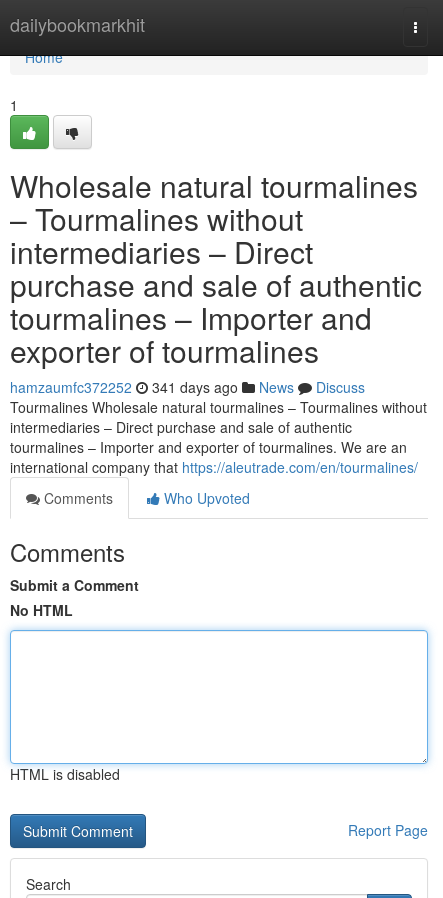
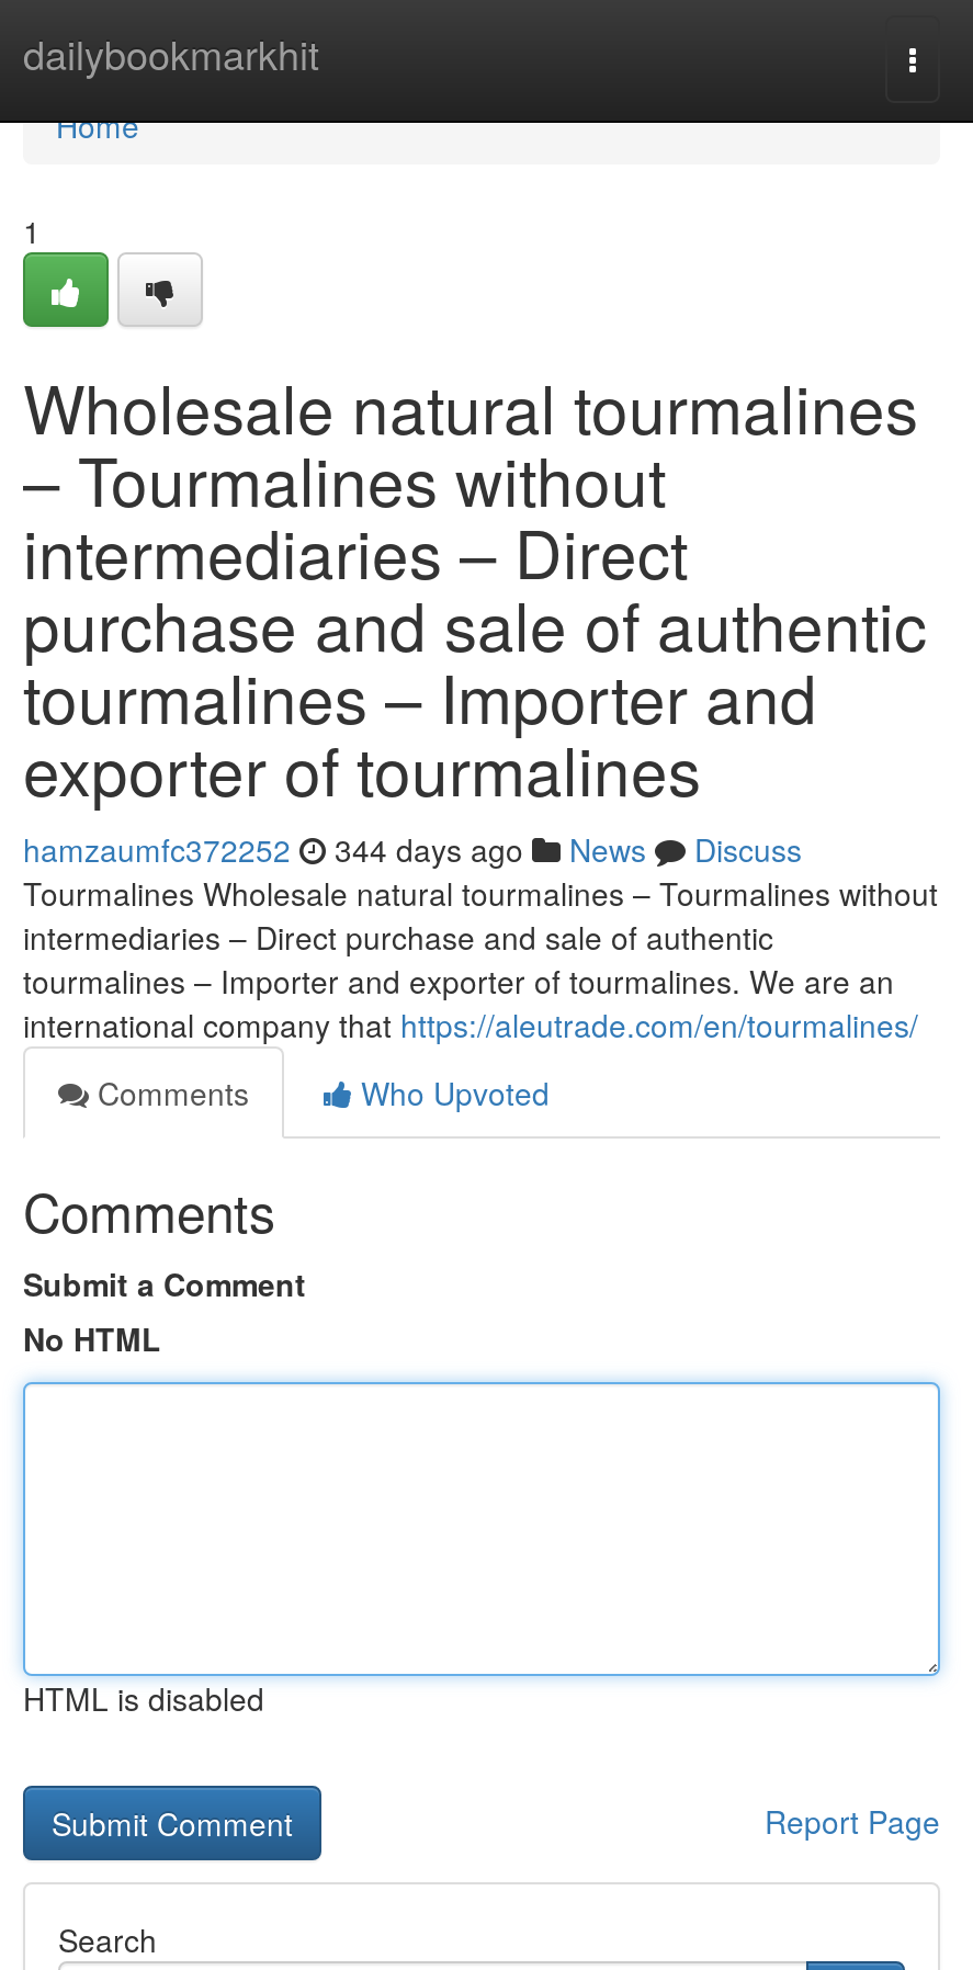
[10,377,365,397] hamzaumfc372252 341 days ago News Discuss -> [23,827,802,871] hamzaumfc372252 344 days ago News Discuss

